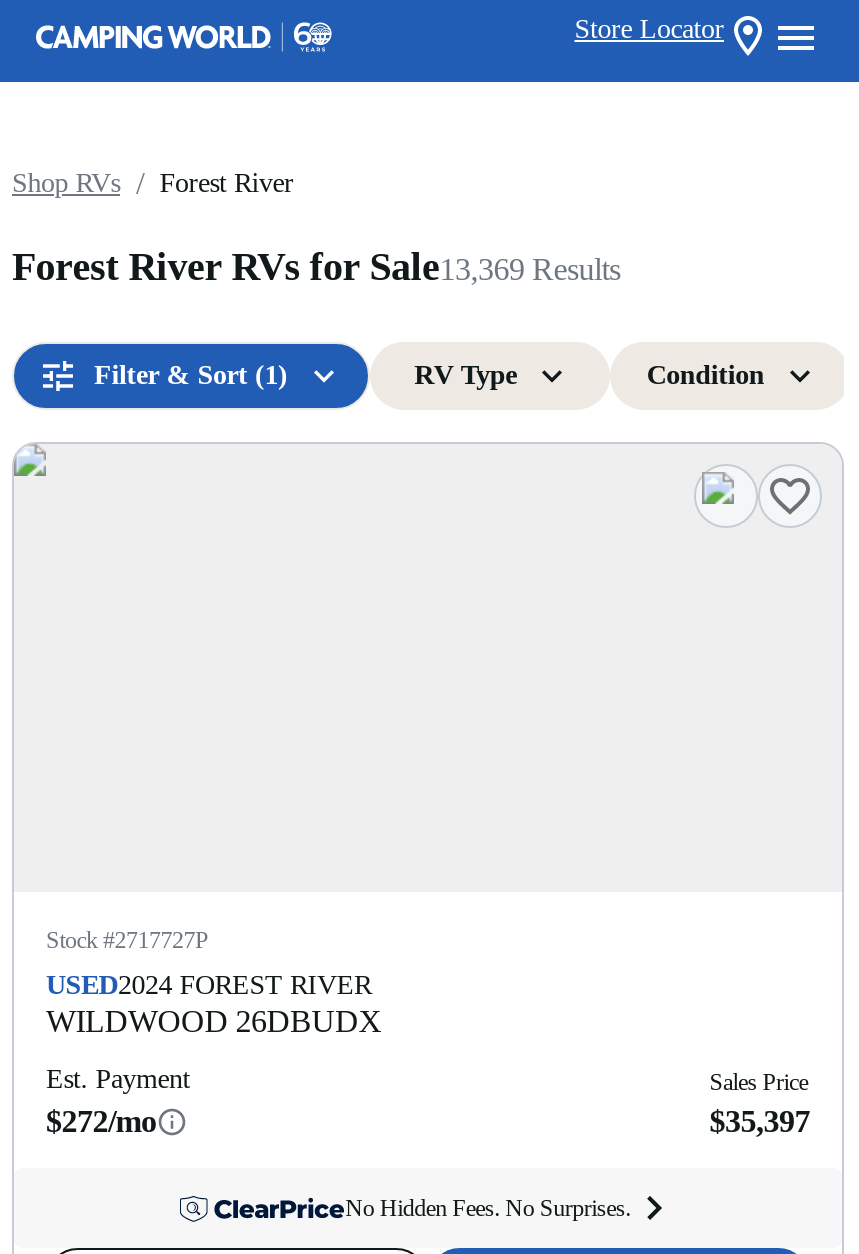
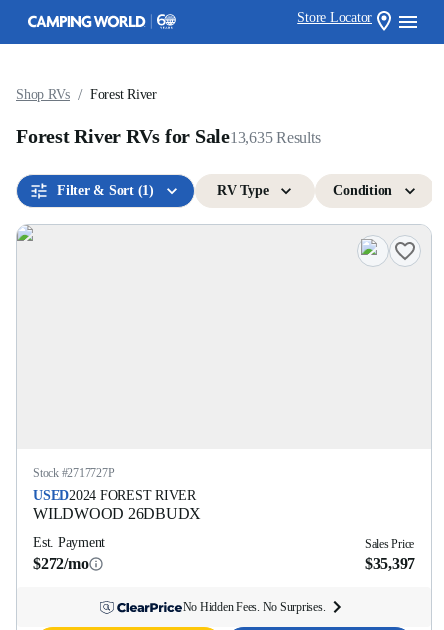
[12,244,620,288] Forest River RVs for Sale 13,369 Results -> [16,125,320,147] Forest River RVs for Sale 13,635 Results

